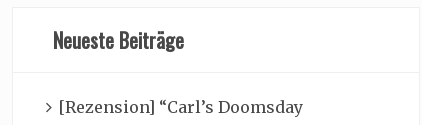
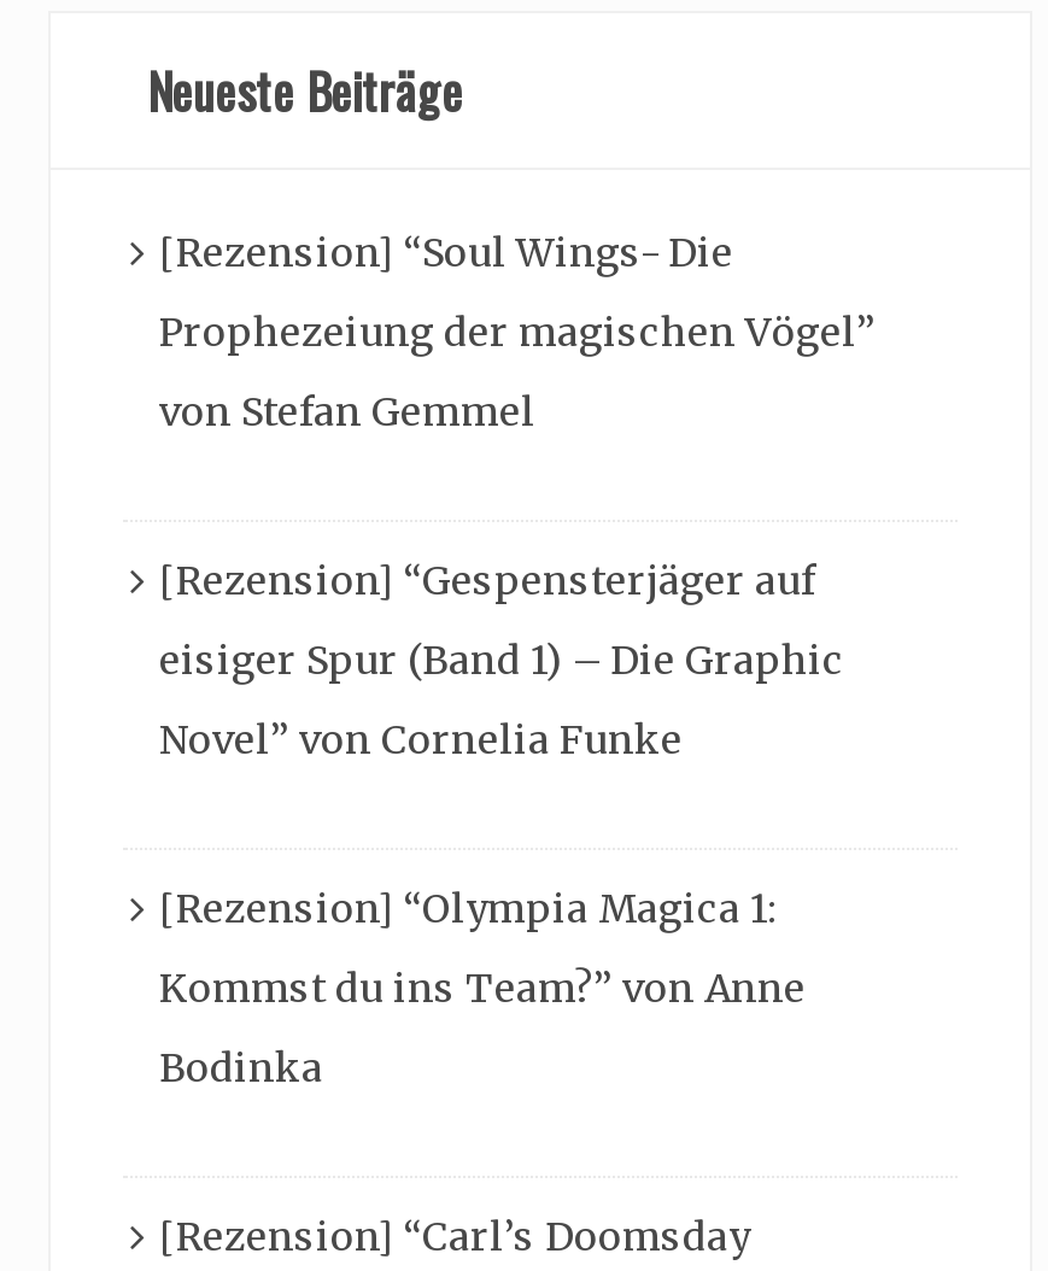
none -> [159,228,876,1092] [Rezension] “Soul Wings- Die | Prophezeiung der magischen Vögel” | von Stefan Gemmel | [Rezension] “Gespensterjäger auf | eisiger Spur (Band 1) – Die Graphic | Novel” von Cornelia Funke | [Rezension] “Olympia Magica 1: | Kommst du ins Team?” von Anne | Bodinka

